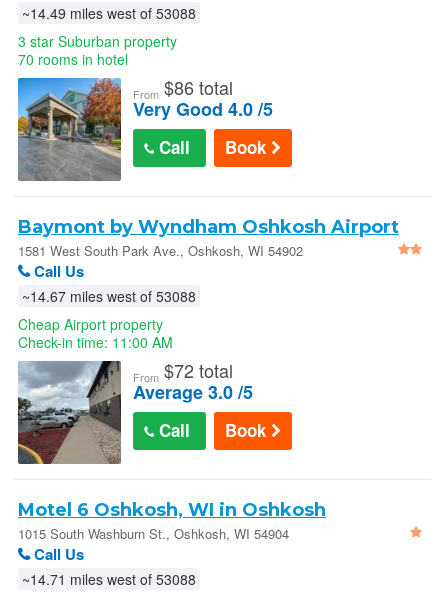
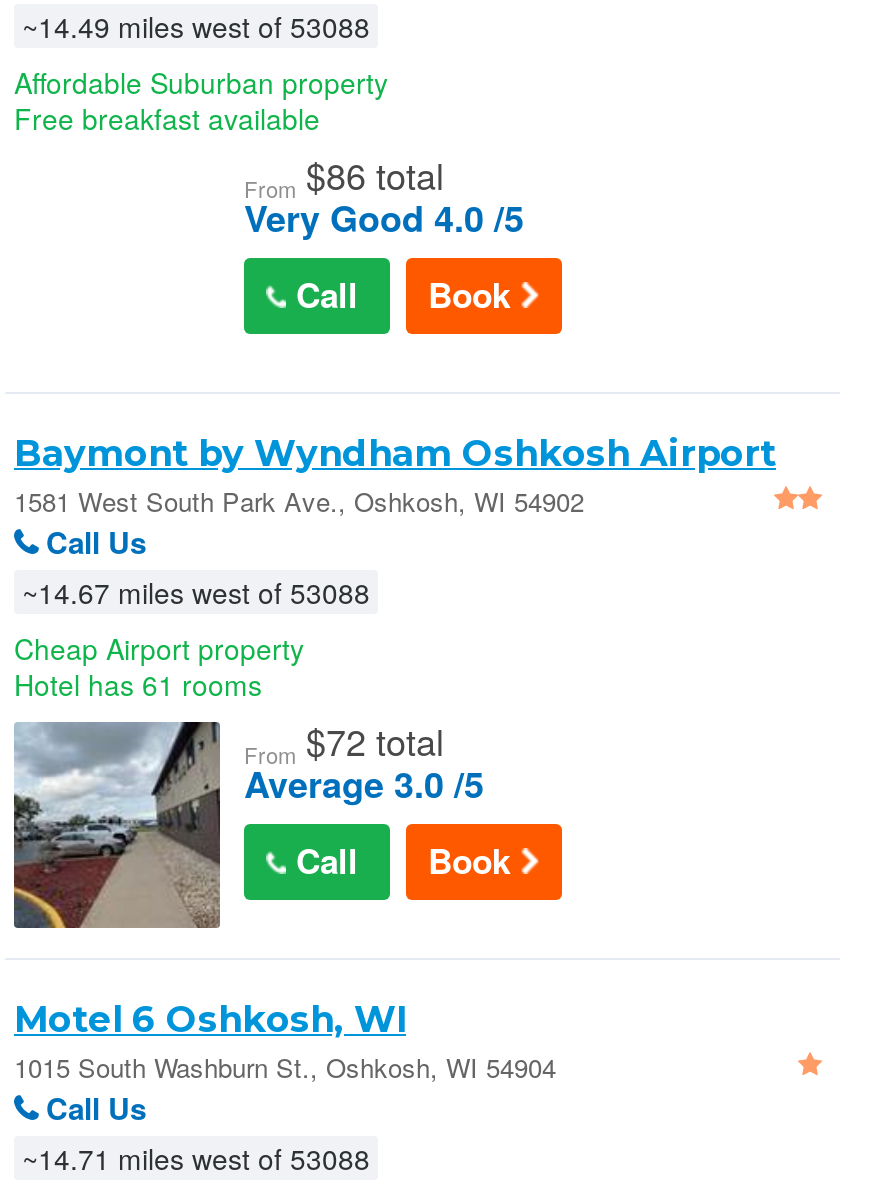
[18,31,177,69] 3 star Suburban property | 70 rooms in hotel -> [14,62,388,138] Affordable Suburban property | Free breakfast available
[17,77,122,182] [image] -> none
[18,332,173,352] Check-in time: 11:00 AM -> [14,664,262,704] Hotel has 61 rooms
[18,499,326,521] Motel 6 Oshkosh, WI in Oshkosh -> [14,998,406,1042] Motel 6 Oshkosh, WI

